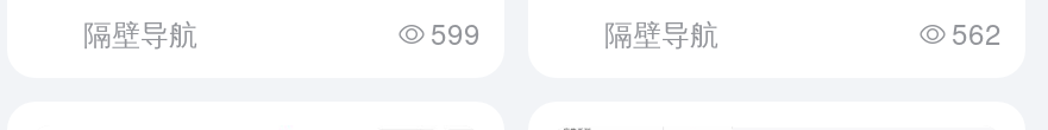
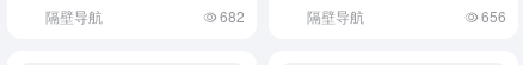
[431,12,481,52] 599 -> [220,6,245,26] 682
[952,12,1002,52] 562 -> [481,6,506,26] 656

